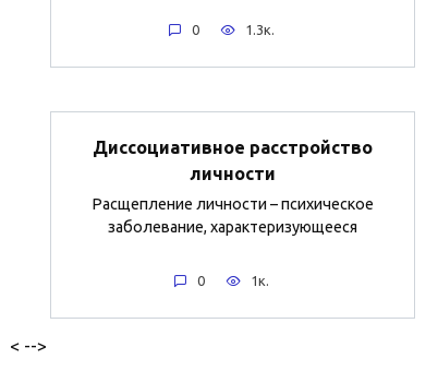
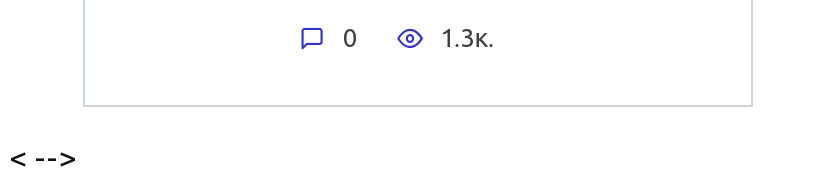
[91,137,373,288] Диссоциативное расстройство | личности | Расщепление личности – психическое | заболевание, характеризующееся | 0 | 1к. -> none

